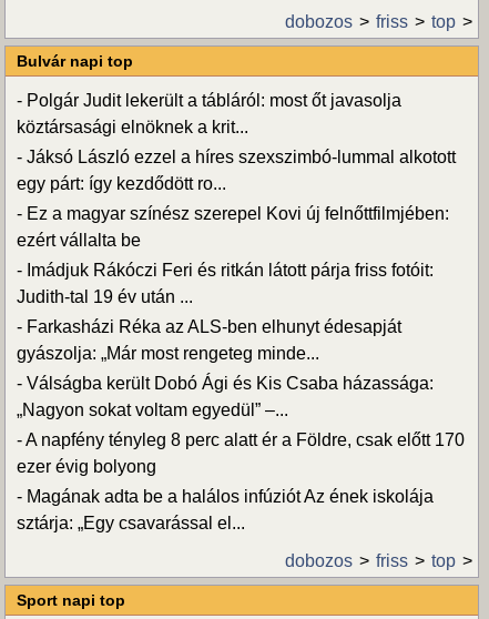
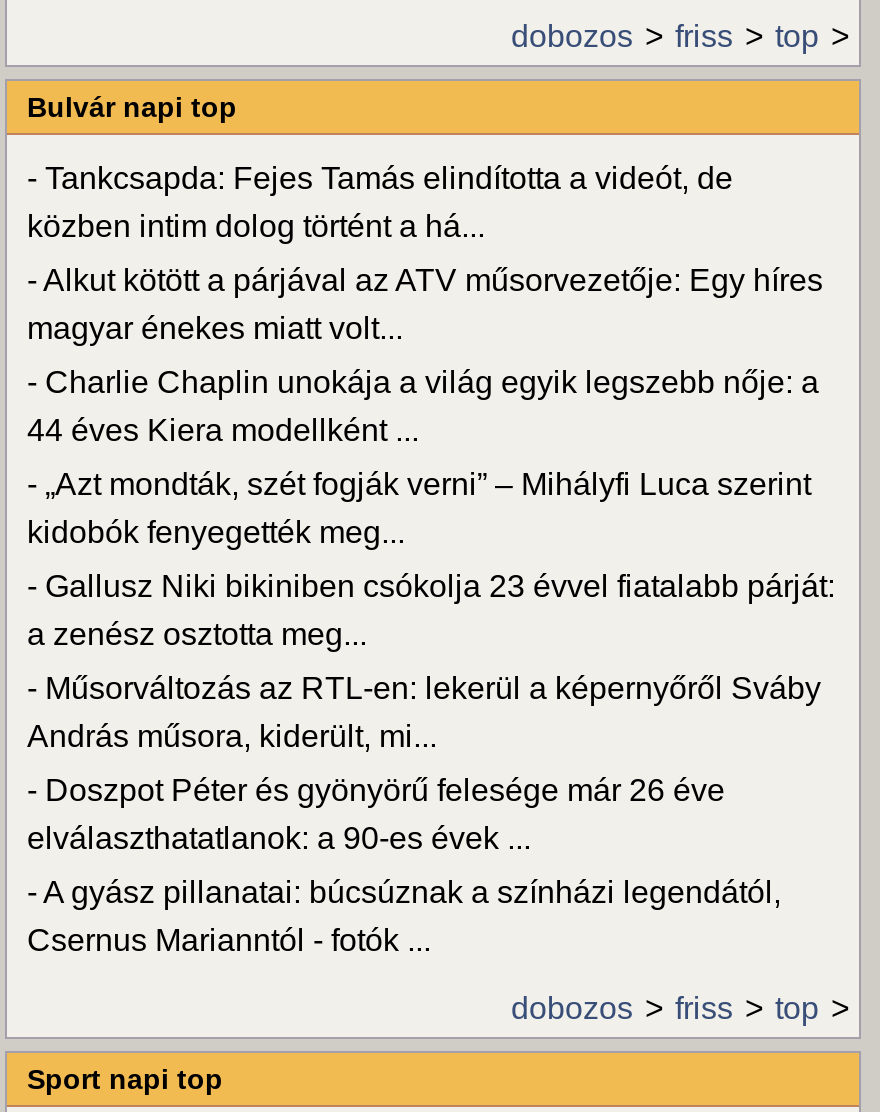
[17,91,401,136] - Polgár Judit lekerült a tábláról: most őt javasolja | köztársasági elnöknek a krit... -> [27,161,733,243] - Tankcsapda: Fejes Tamás elindította a videót, de | közben intim dolog történt a há...
[17,148,456,193] - Jáksó László ezzel a híres szexszimbó-lummal alkotott | egy párt: így kezdődött ro... -> [27,263,823,345] - Alkut kötött a párjával az ATV műsorvezetője: Egy híres | magyar énekes miatt volt...
[17,204,449,250] - Ez a magyar színész szerepel Kovi új felnőttfilmjében: | ezért vállalta be -> [27,365,819,447] - Charlie Chaplin unokája a világ egyik legszebb nője: a | 44 éves Kiera modellként ...
[17,261,434,306] - Imádjuk Rákóczi Feri és ritkán látott párja friss fotóit: | Judith-tal 19 év után ... -> [27,467,811,549] - „Azt mondták, szét fogják verni” – Mihályfi Luca szerint | kidobók fenyegették meg...
[17,317,401,363] - Farkasházi Réka az ALS-ben elhunyt édesapját | gyászolja: „Már most rengeteg minde... -> [27,569,835,651] - Gallusz Niki bikiniben csókolja 23 évvel fiatalabb párját: | a zenész osztotta meg...
[17,374,434,419] - Válságba került Dobó Ági és Kis Csaba házassága: | „Nagyon sokat voltam egyedül” –... -> [27,671,821,753] - Műsorváltozás az RTL-en: lekerül a képernyőről Sváby | András műsora, kiderült, mi...
[17,430,465,476] - A napfény tényleg 8 perc alatt ér a Földre, csak előtt 170 | ezer évig bolyong -> [27,773,725,855] - Doszpot Péter és gyönyörű felesége már 26 éve | elválaszthatatlanok: a 90-es évek ...
[17,487,434,532] - Magának adta be a halálos infúziót Az ének iskolája | sztárja: „Egy csavarással el... -> [27,875,781,957] - A gyász pillanatai: búcsúznak a színházi legendától, | Csernus Marianntól - fotók ...

